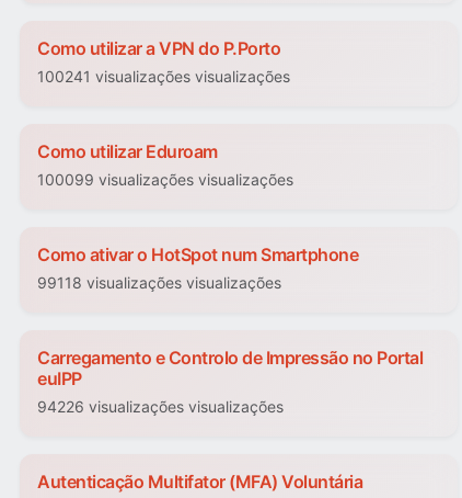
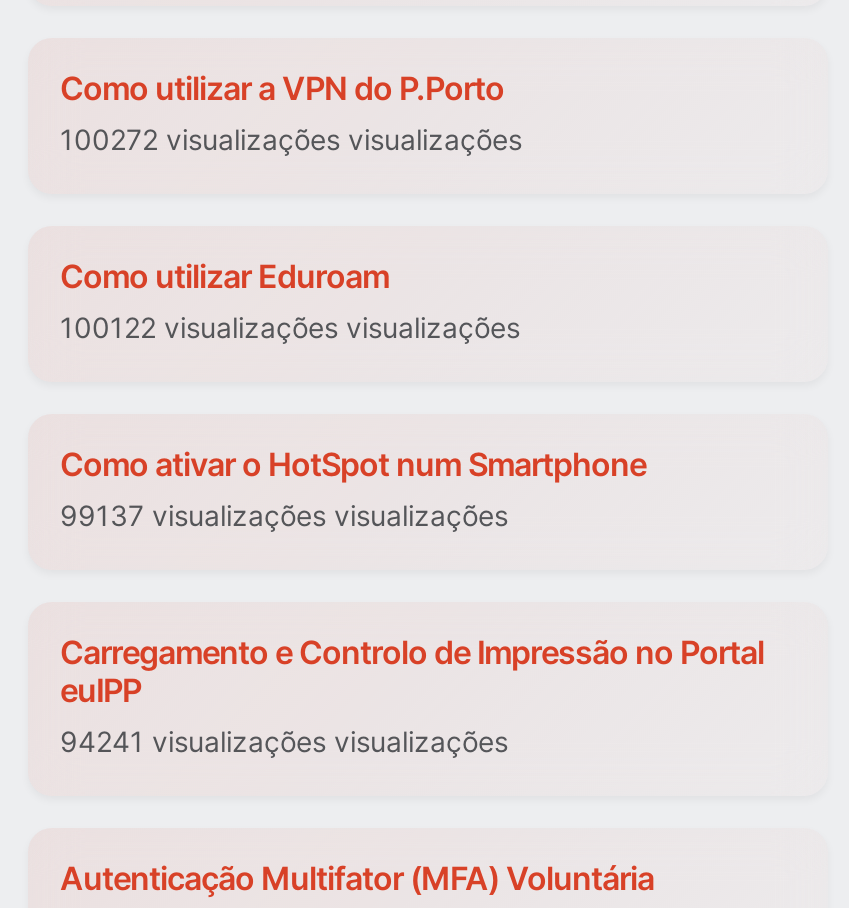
[37,67,290,86] 100241 visualizações visualizações -> [60,123,522,157] 100272 visualizações visualizações
[37,171,293,189] 100099 visualizações visualizações -> [60,311,520,345] 100122 visualizações visualizações
[37,274,281,292] 99118 visualizações visualizações -> [60,499,508,533] 99137 visualizações visualizações
[37,398,284,416] 94226 visualizações visualizações -> [60,725,508,759] 94241 visualizações visualizações

